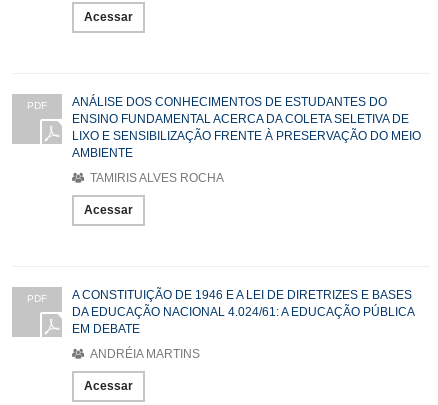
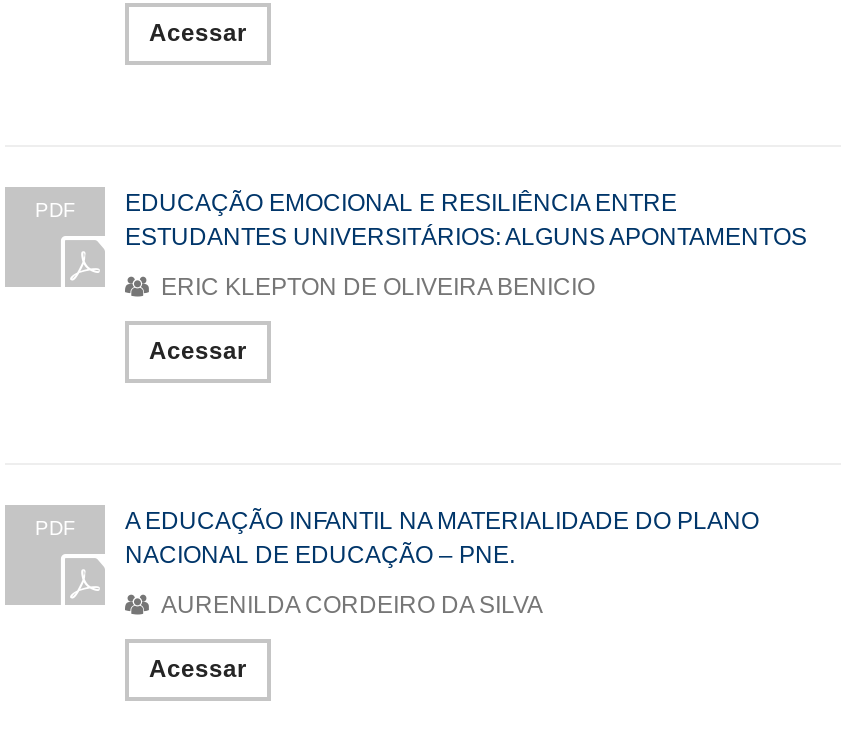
[72,95,421,160] ANÁLISE DOS CONHECIMENTOS DE ESTUDANTES DO | ENSINO FUNDAMENTAL ACERCA DA COLETA SELETIVA DE | LIXO E SENSIBILIZAÇÃO FRENTE À PRESERVAÇÃO DO MEIO | AMBIENTE -> [125,188,807,250] EDUCAÇÃO EMOCIONAL E RESILIÊNCIA ENTRE | ESTUDANTES UNIVERSITÁRIOS: ALGUNS APONTAMENTOS
[87,171,224,185] TAMIRIS ALVES ROCHA -> [155,272,595,300] ERIC KLEPTON DE OLIVEIRA BENICIO
[72,288,414,336] A CONSTITUIÇÃO DE 1946 E A LEI DE DIRETRIZES E BASES | DA EDUCAÇÃO NACIONAL 4.024/61: A EDUCAÇÃO PÚBLICA | EM DEBATE -> [125,506,759,568] A EDUCAÇÃO INFANTIL NA MATERIALIDADE DO PLANO | NACIONAL DE EDUCAÇÃO – PNE.
[87,347,200,361] ANDRÉIA MARTINS -> [155,590,543,618] AURENILDA CORDEIRO DA SILVA

